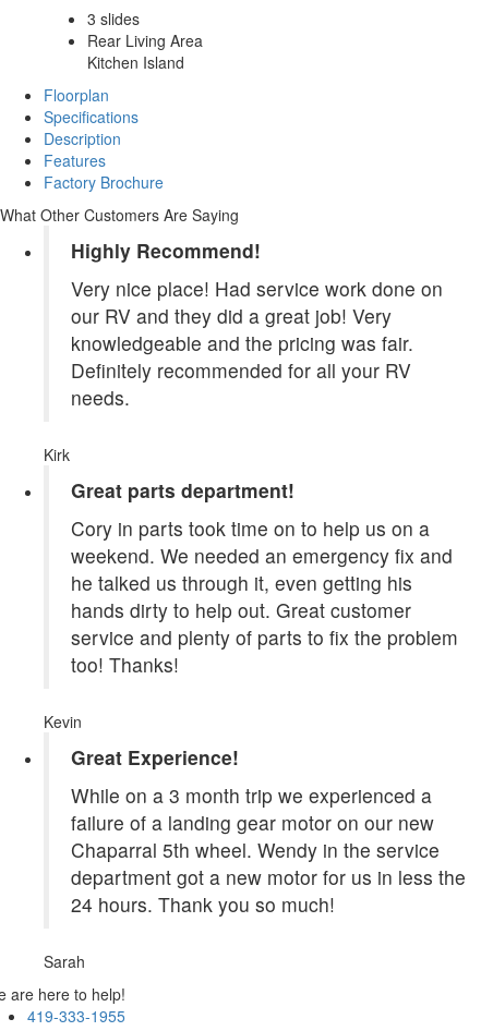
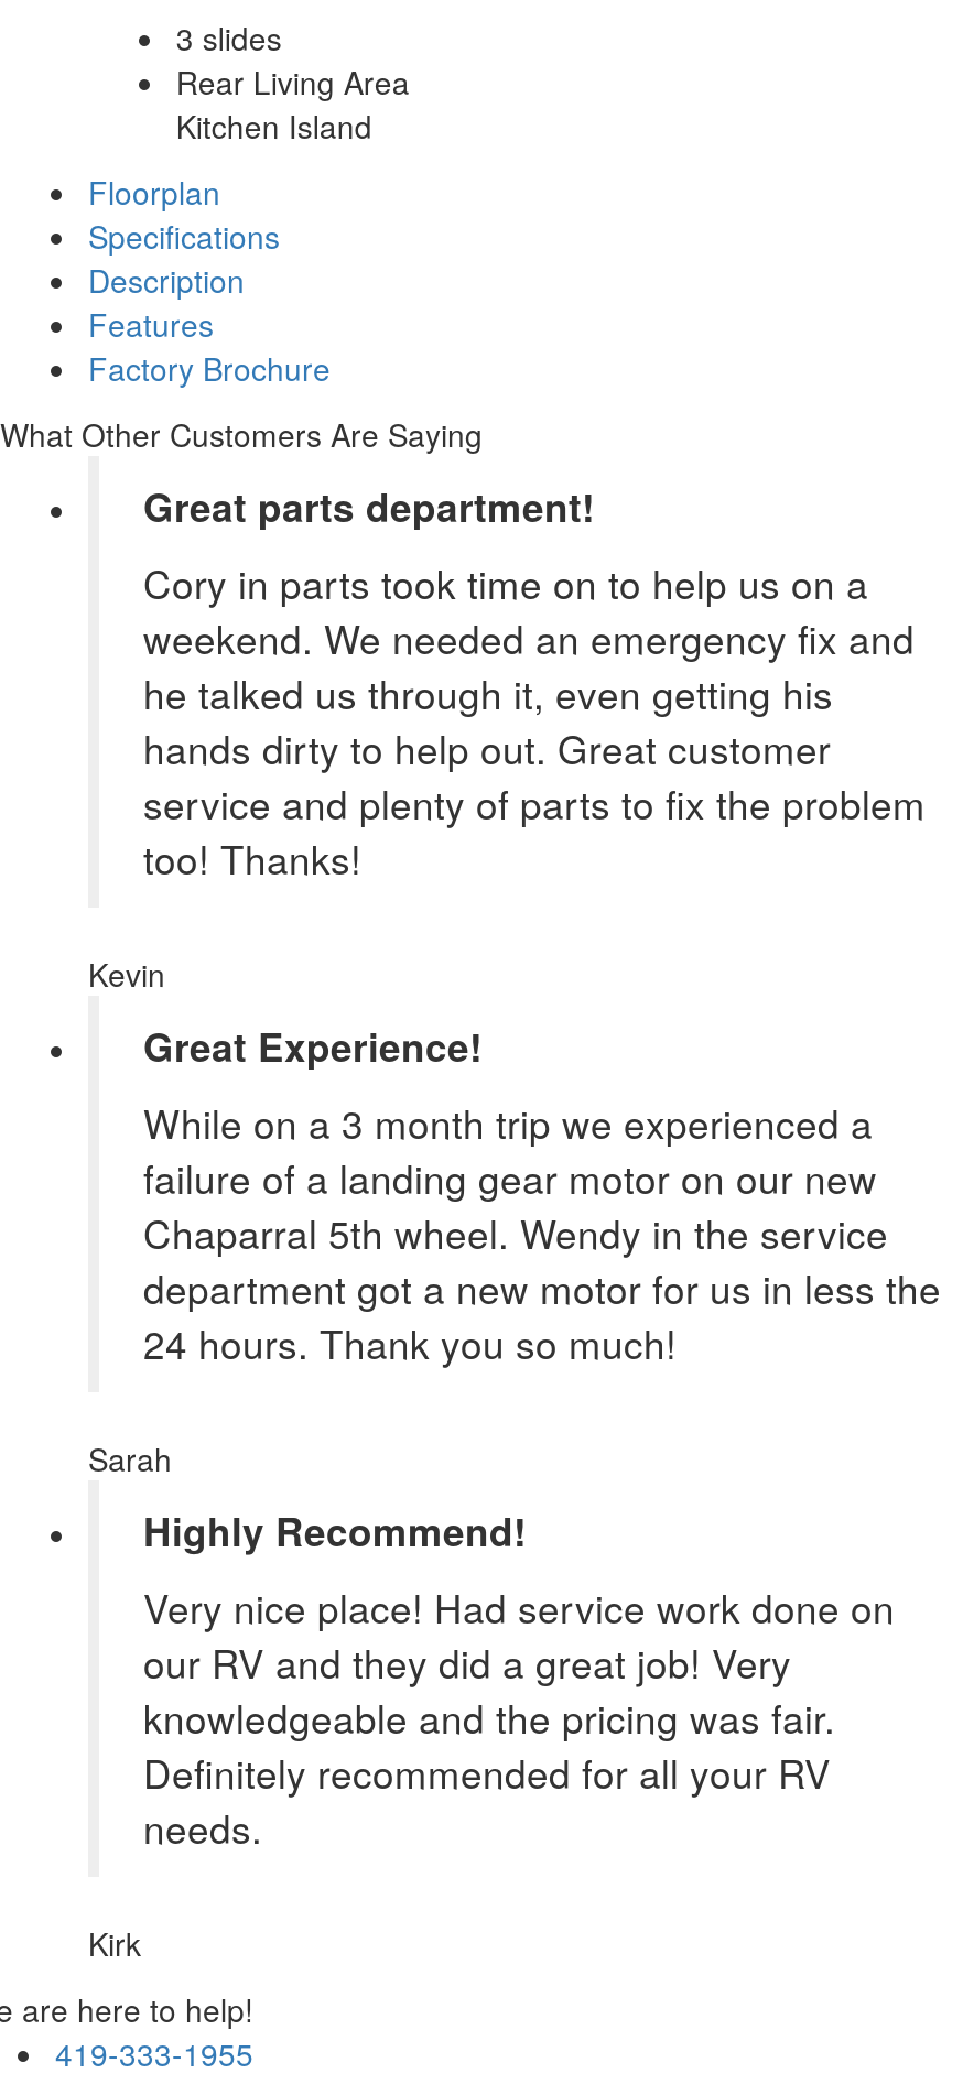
moved [44,237,443,466] -> [88,1503,895,1966]: Highly Recommend! | Very nice place! Had service work done on | our RV and they did a great job! Very | knowledgeable and the pricing was fair. | Definitely recommended for all your RV | needs. | Kirk
moved [44,477,466,972] -> [88,479,941,1481]: Great parts department! | Cory in parts took time on to help us on a | weekend. We needed an emergency fix and | ... | 24 hours. Thank you so much! | Sarah

